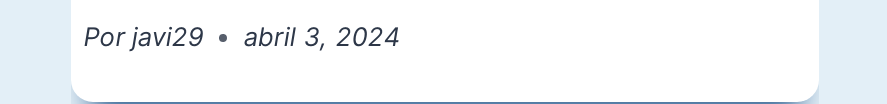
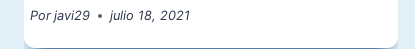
[83,23,400,53] Por javi29 abril 3, 2024 -> [30,8,190,23] Por javi29 julio 18, 2021

